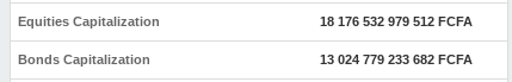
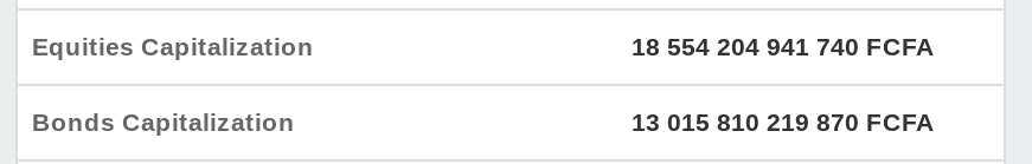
[320,15,473,29] 18 176 532 979 512 FCFA -> [632,33,935,61] 18 554 204 941 740 FCFA
[320,53,473,67] 13 024 779 233 682 FCFA -> [632,108,935,137] 13 015 810 219 870 FCFA

